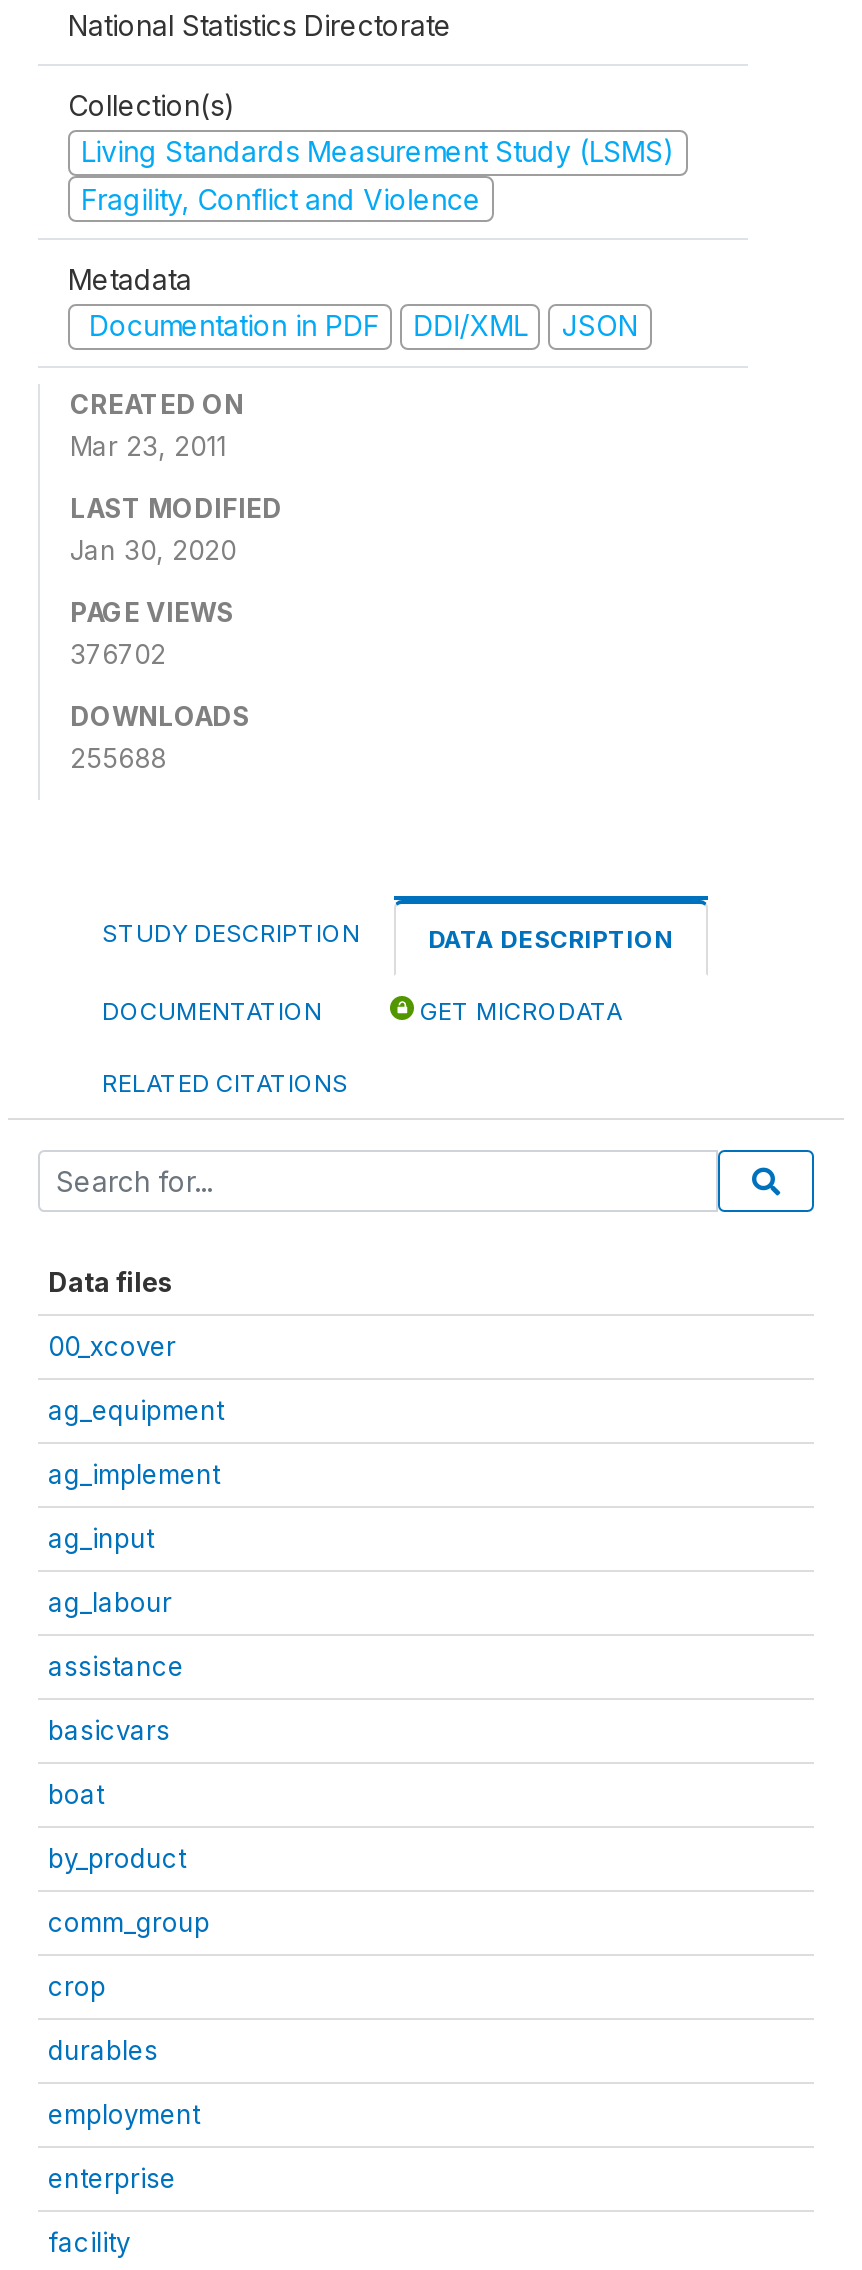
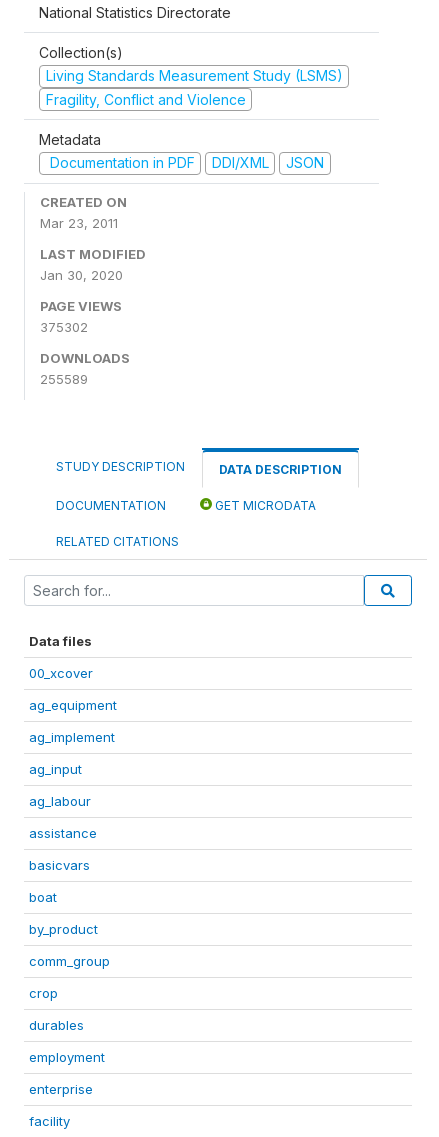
[70,637,166,669] 376702 -> [40,318,88,334] 375302
[70,741,166,773] 255688 -> [40,370,88,386] 255589

